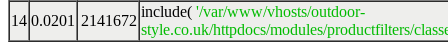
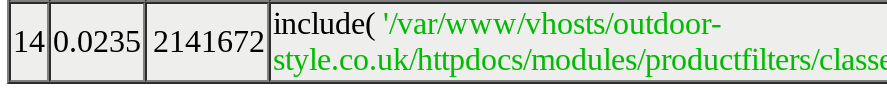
[11,12,137,29] 14 0.0201 2141672 -> [13,24,265,58] 14 0.0235 2141672

